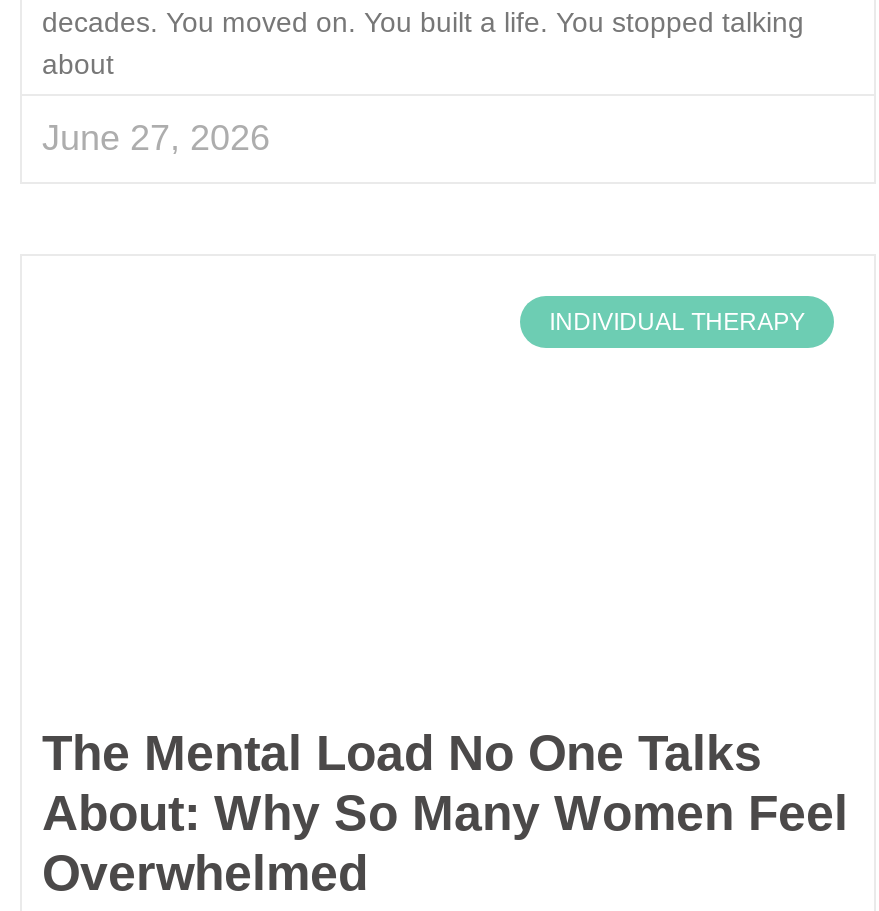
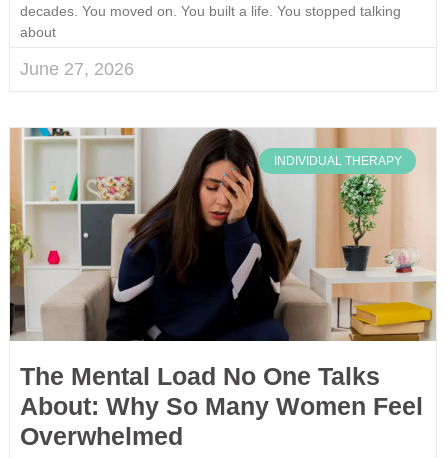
none -> [9,127,437,342] [image]

